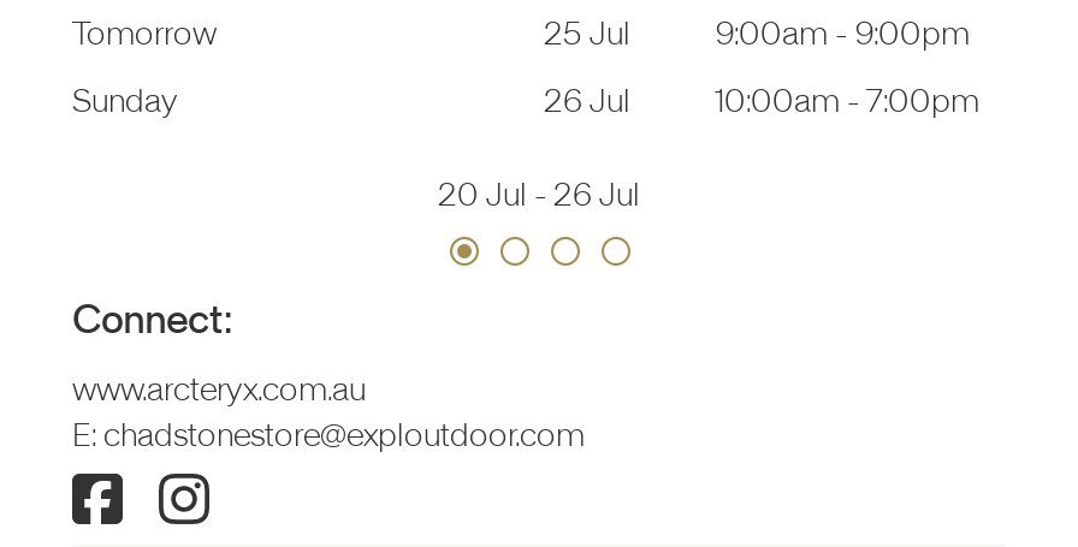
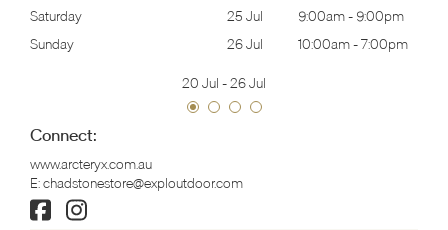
[72,13,217,54] Tomorrow -> [30,8,82,25] Saturday

